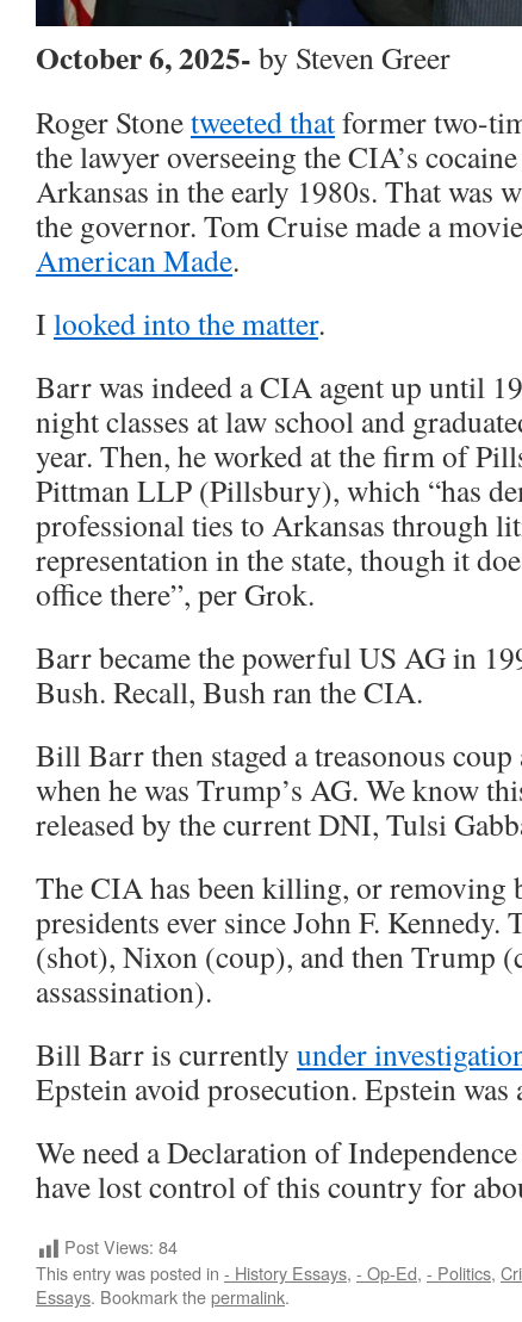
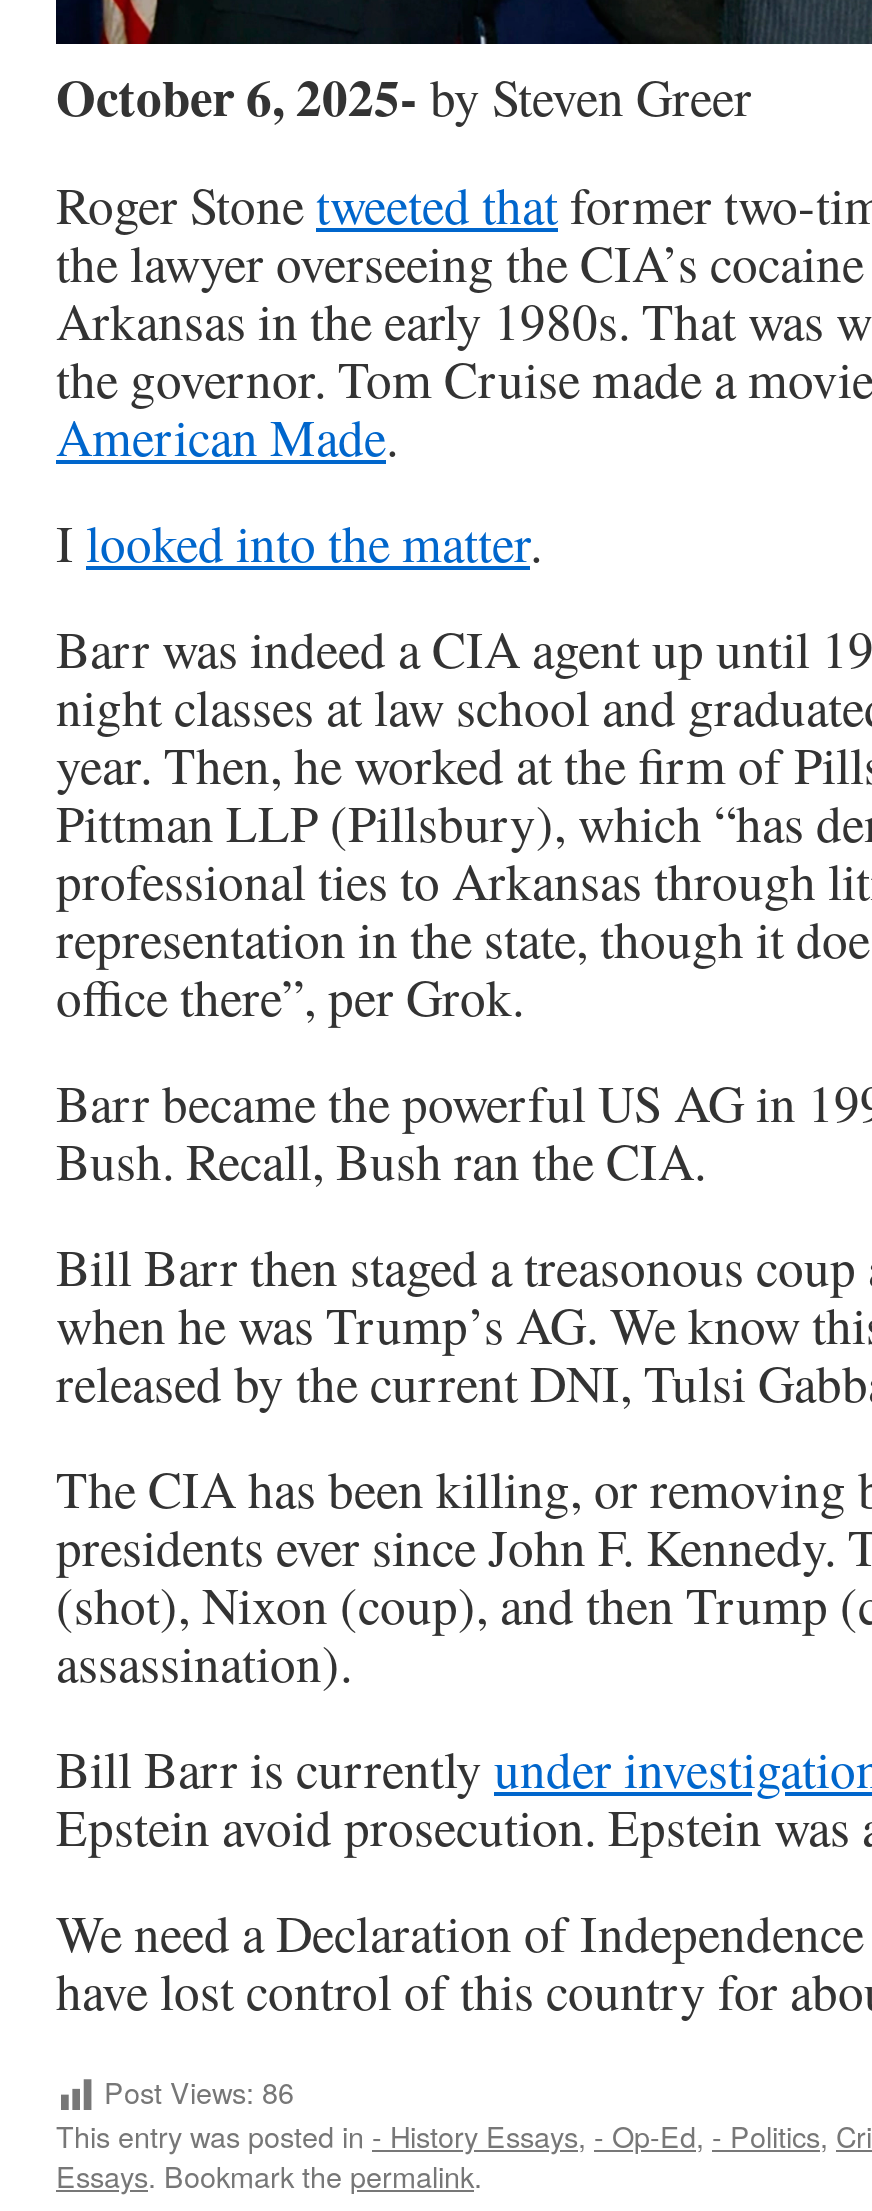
[64,1233,178,1258] Post Views: 84 -> [104,2069,294,2111] Post Views: 86

